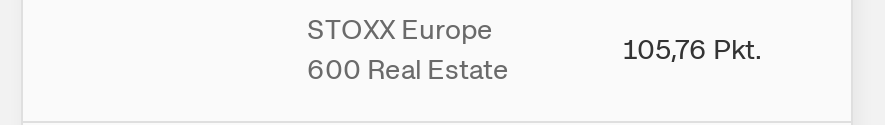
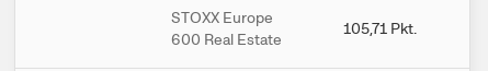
[623,31,761,67] 105,76 Pkt. -> [343,19,417,38] 105,71 Pkt.

